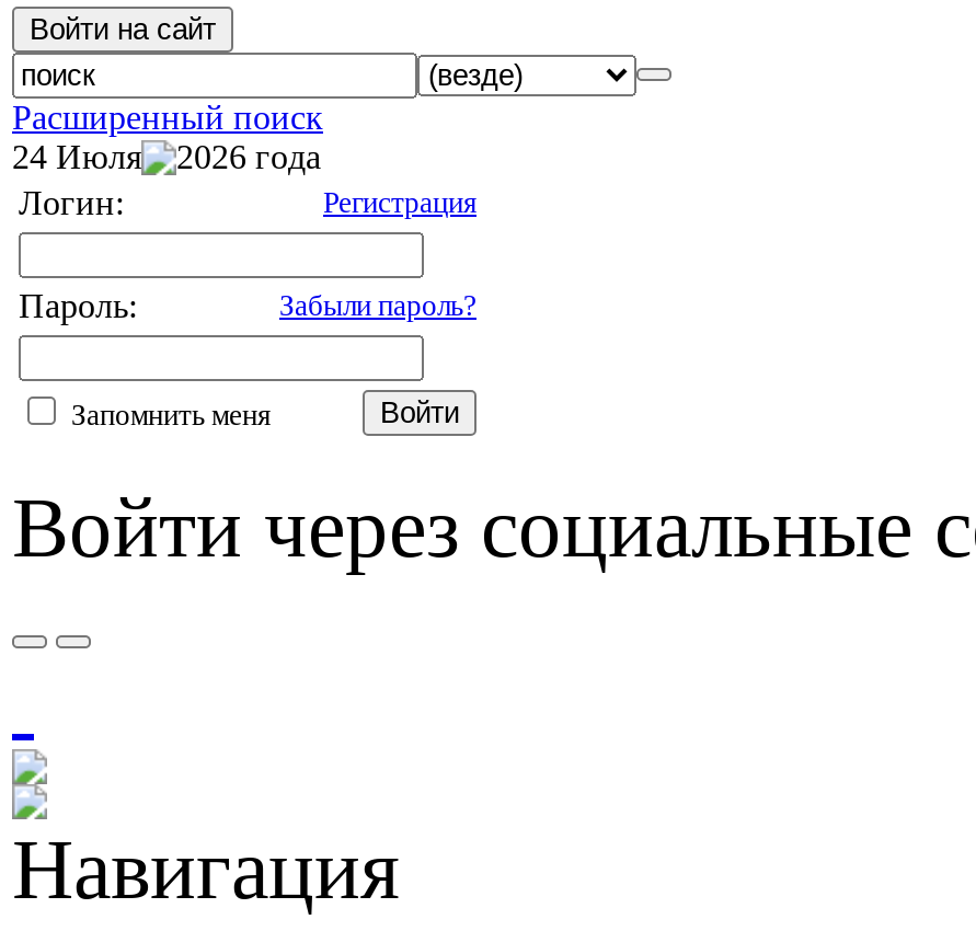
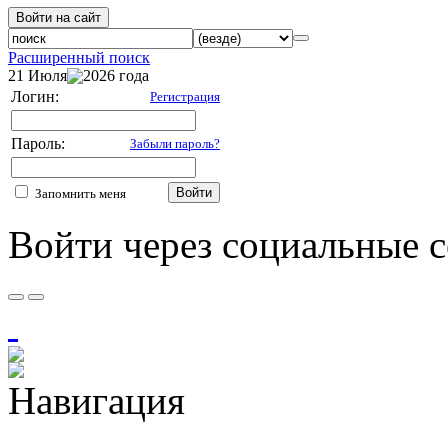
[12,138,321,175] 24 Июля 2026 года -> [8,67,149,84] 21 Июля 2026 года

